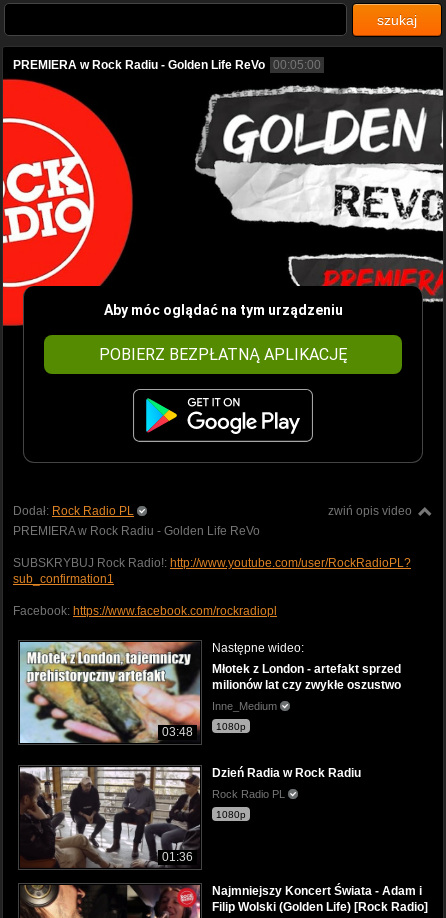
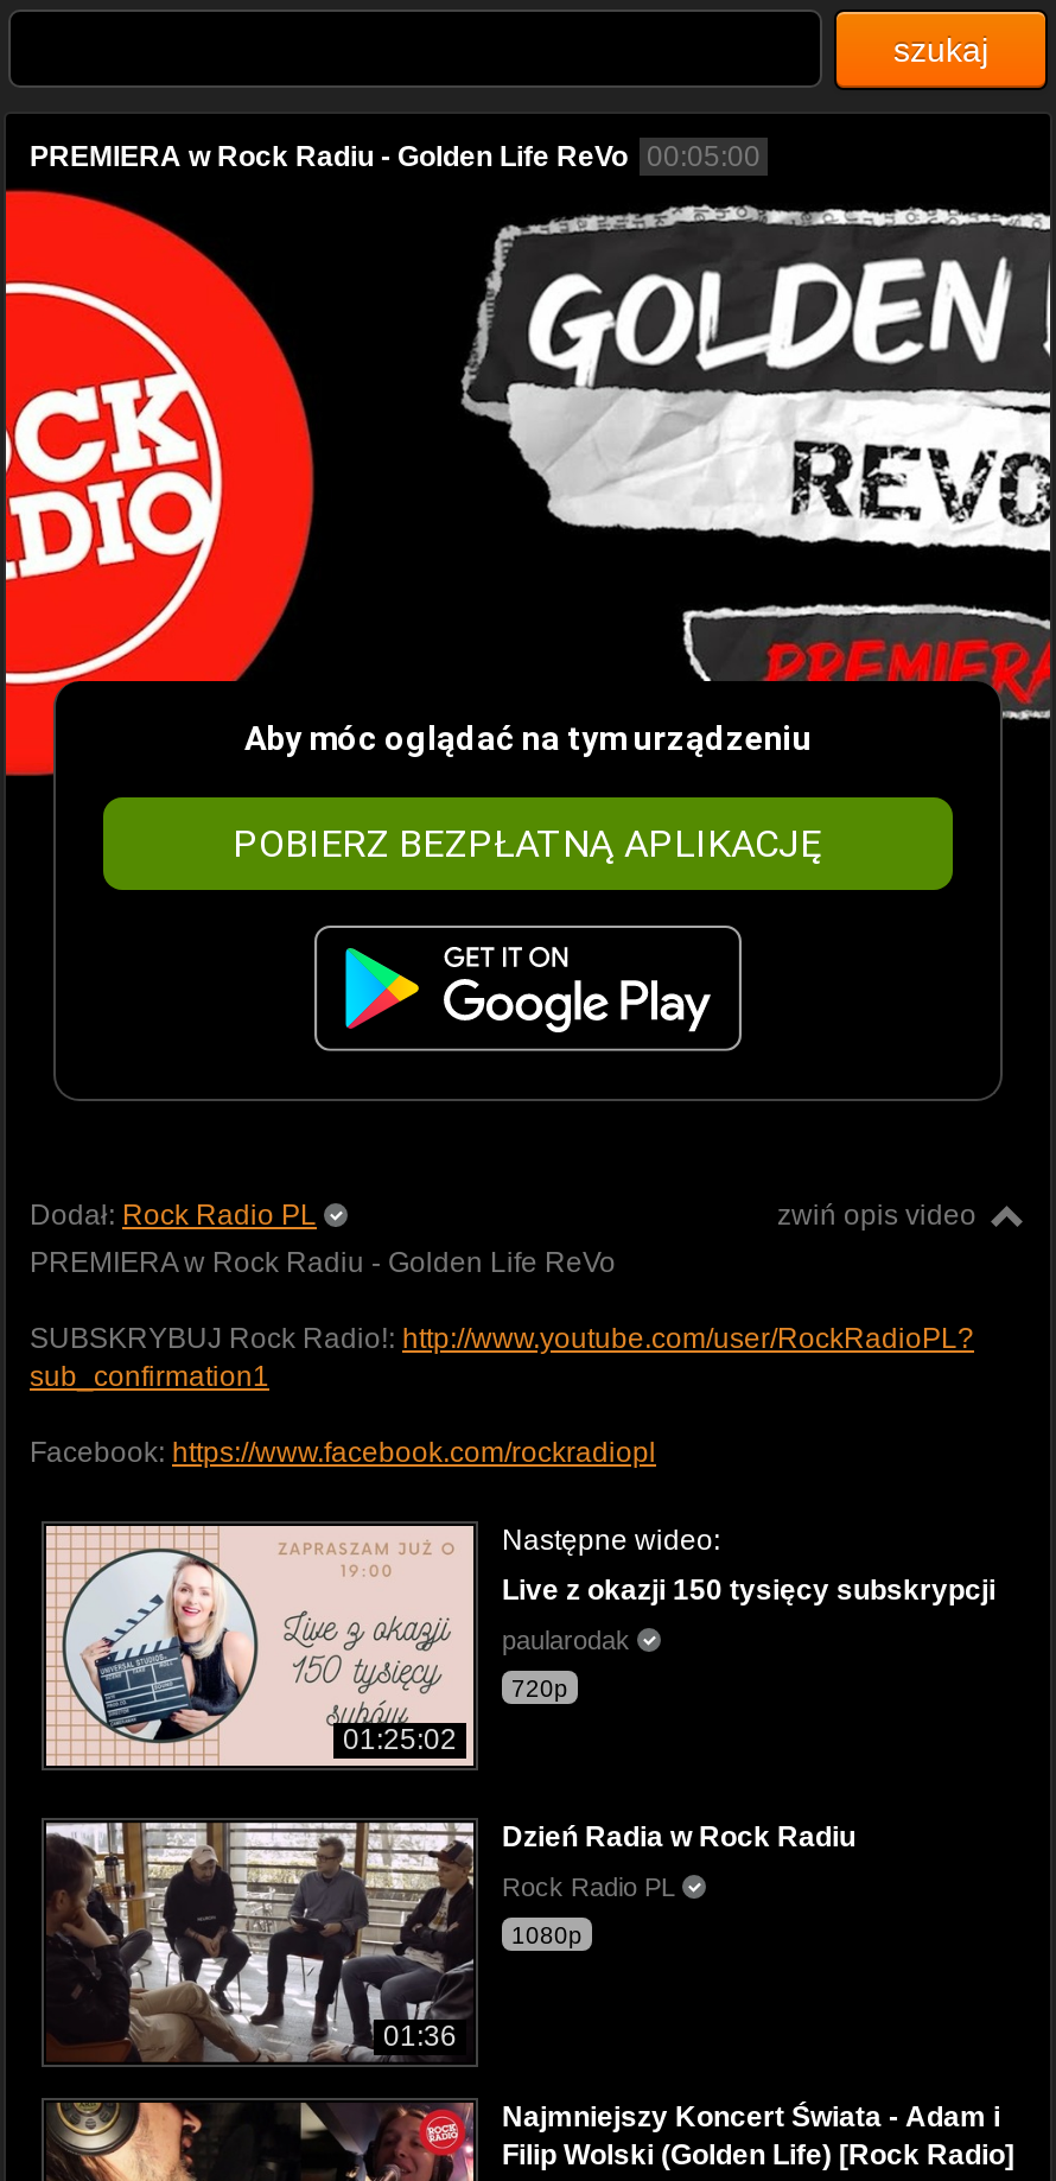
[20,641,200,743] [image] | 03:48 -> [46,1524,476,1768] [image] | 01:25:02
[212,662,401,692] Młotek z London - artefakt sprzed | milionów lat czy zwykłe oszustwo -> [502,1573,995,1606] Live z okazji 150 tysięcy subskrypcji
[212,700,280,712] Inne_Medium -> [502,1625,637,1653] paularodak
[216,721,246,732] 1080p -> [511,1675,568,1701] 720p

